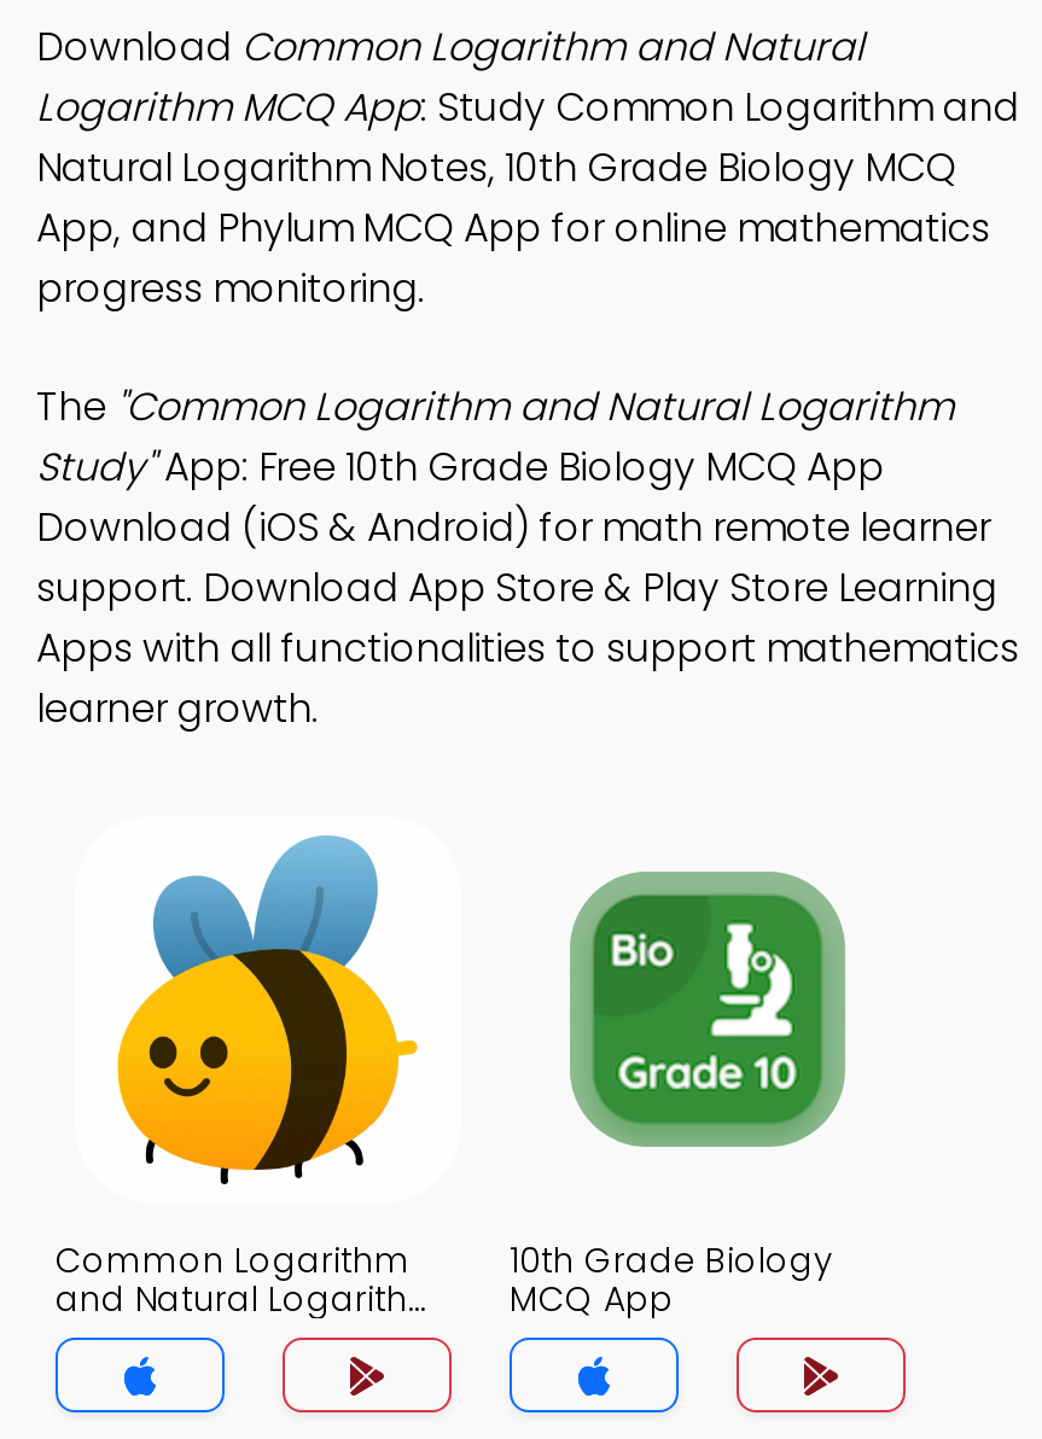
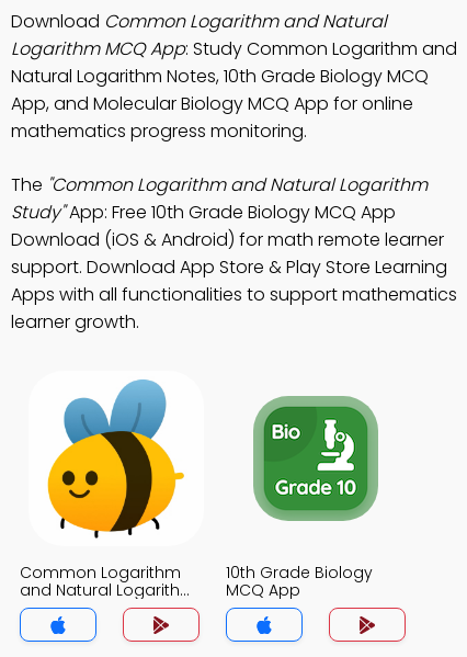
[36,200,990,316] App, and Phylum MCQ App for online mathematics | progress monitoring. -> [11,91,413,144] App, and Molecular Biology MCQ App for online | mathematics progress monitoring.

